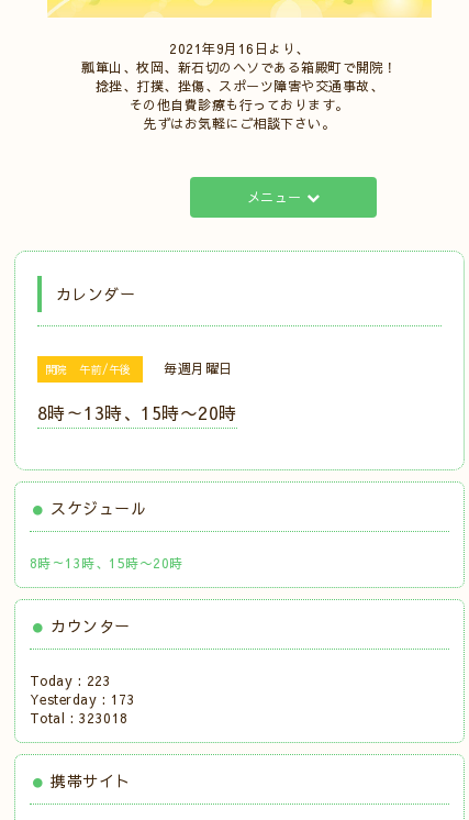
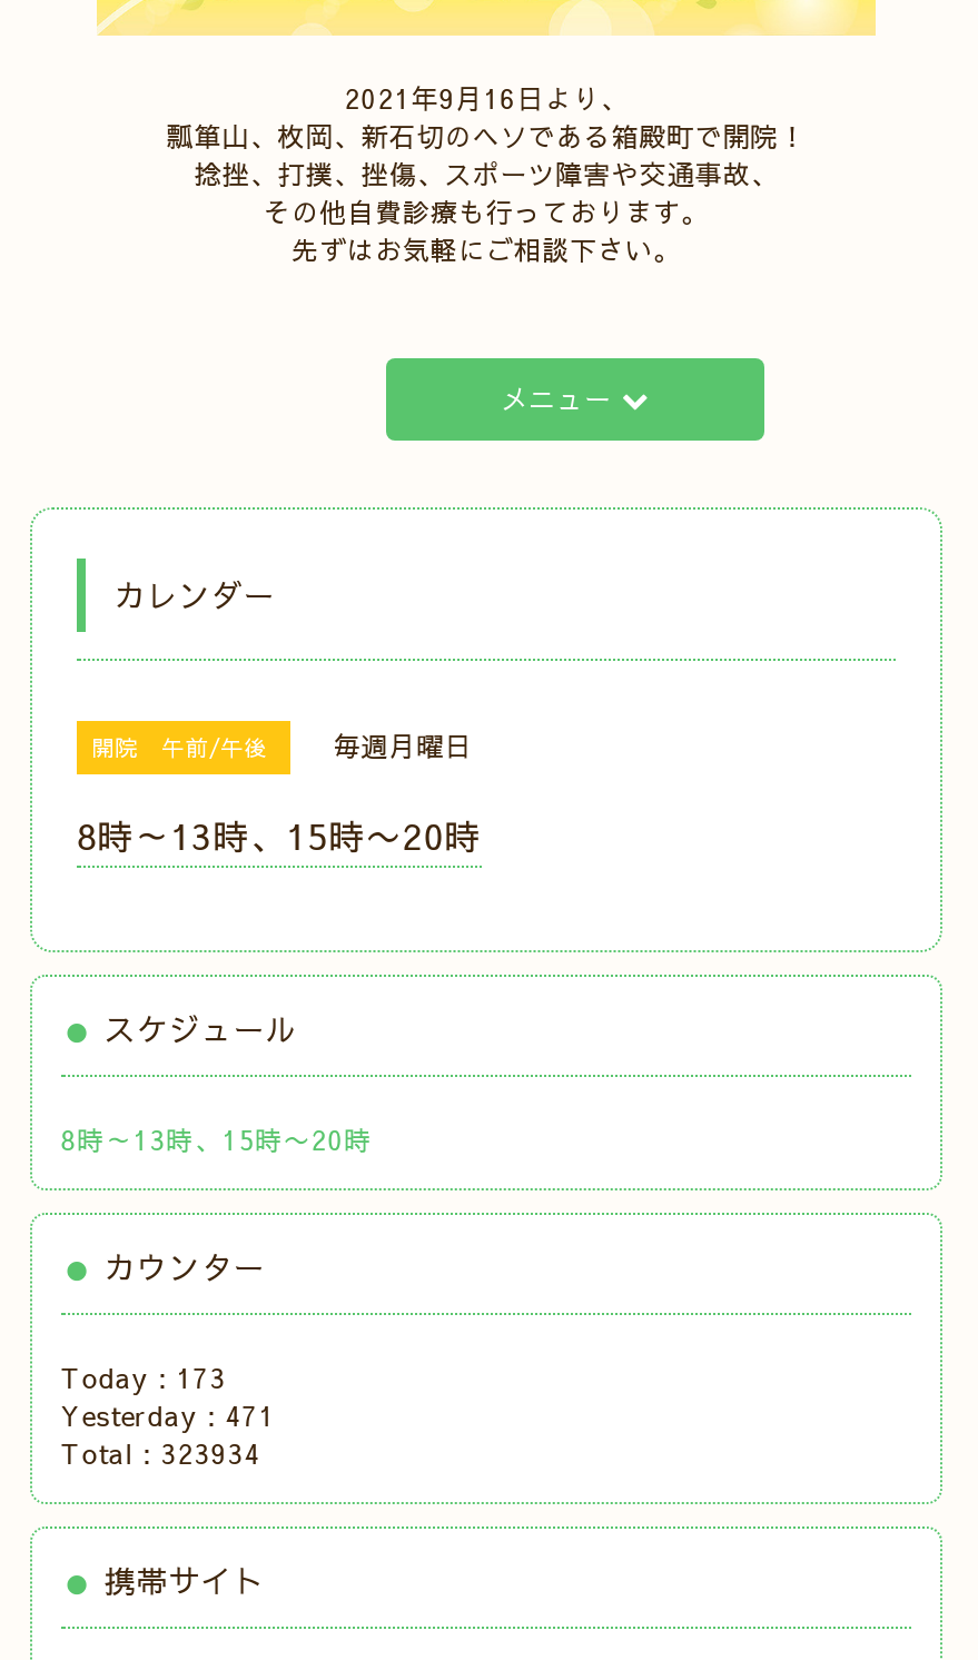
[29,671,111,689] Today : 223 -> [61,1358,227,1394] Today : 173
[29,690,135,707] Yesterday : 173 -> [61,1396,275,1432] Yesterday : 471
[29,708,128,726] Total : 323018 -> [61,1434,261,1470] Total : 323934

